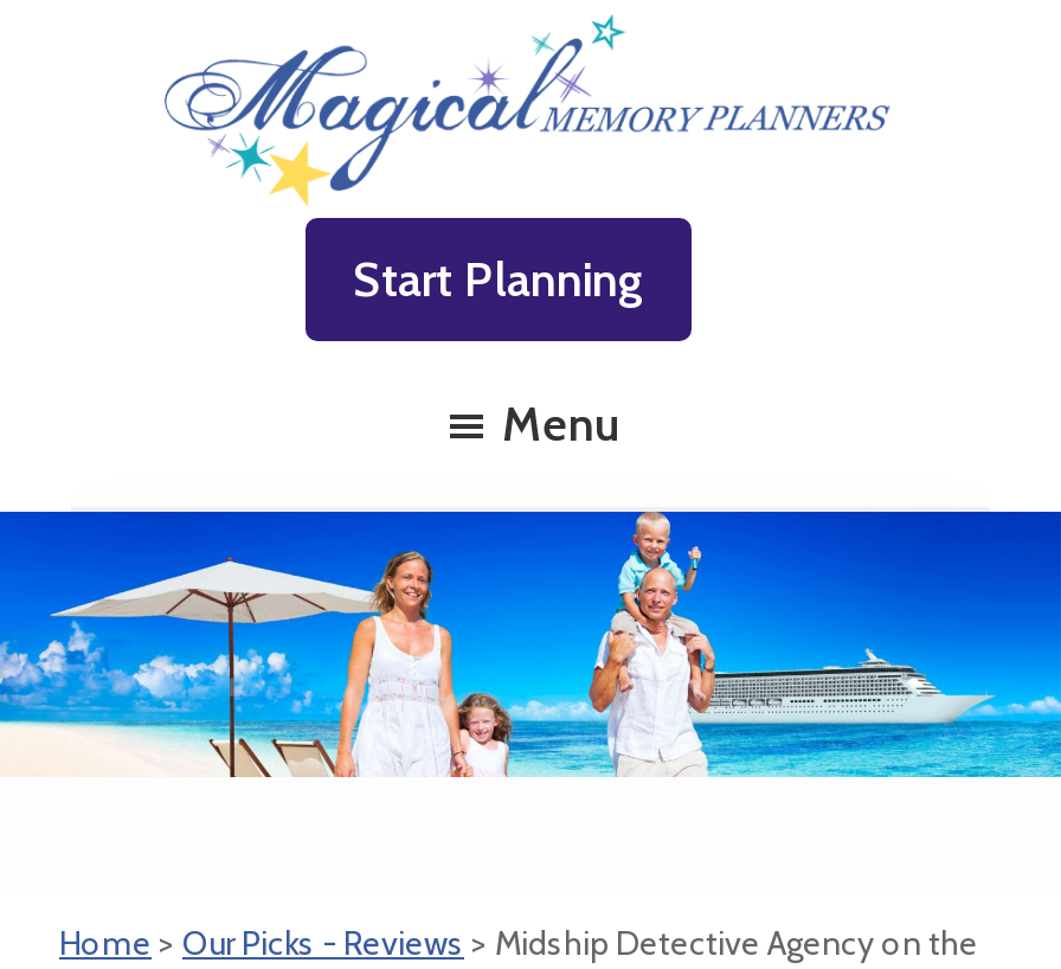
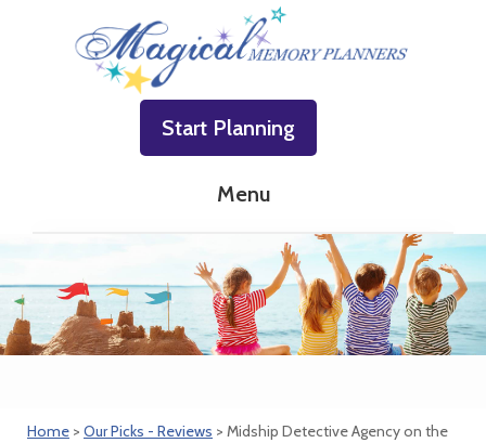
[7,509,1054,779] [image] -> [3,233,483,356] [image]

